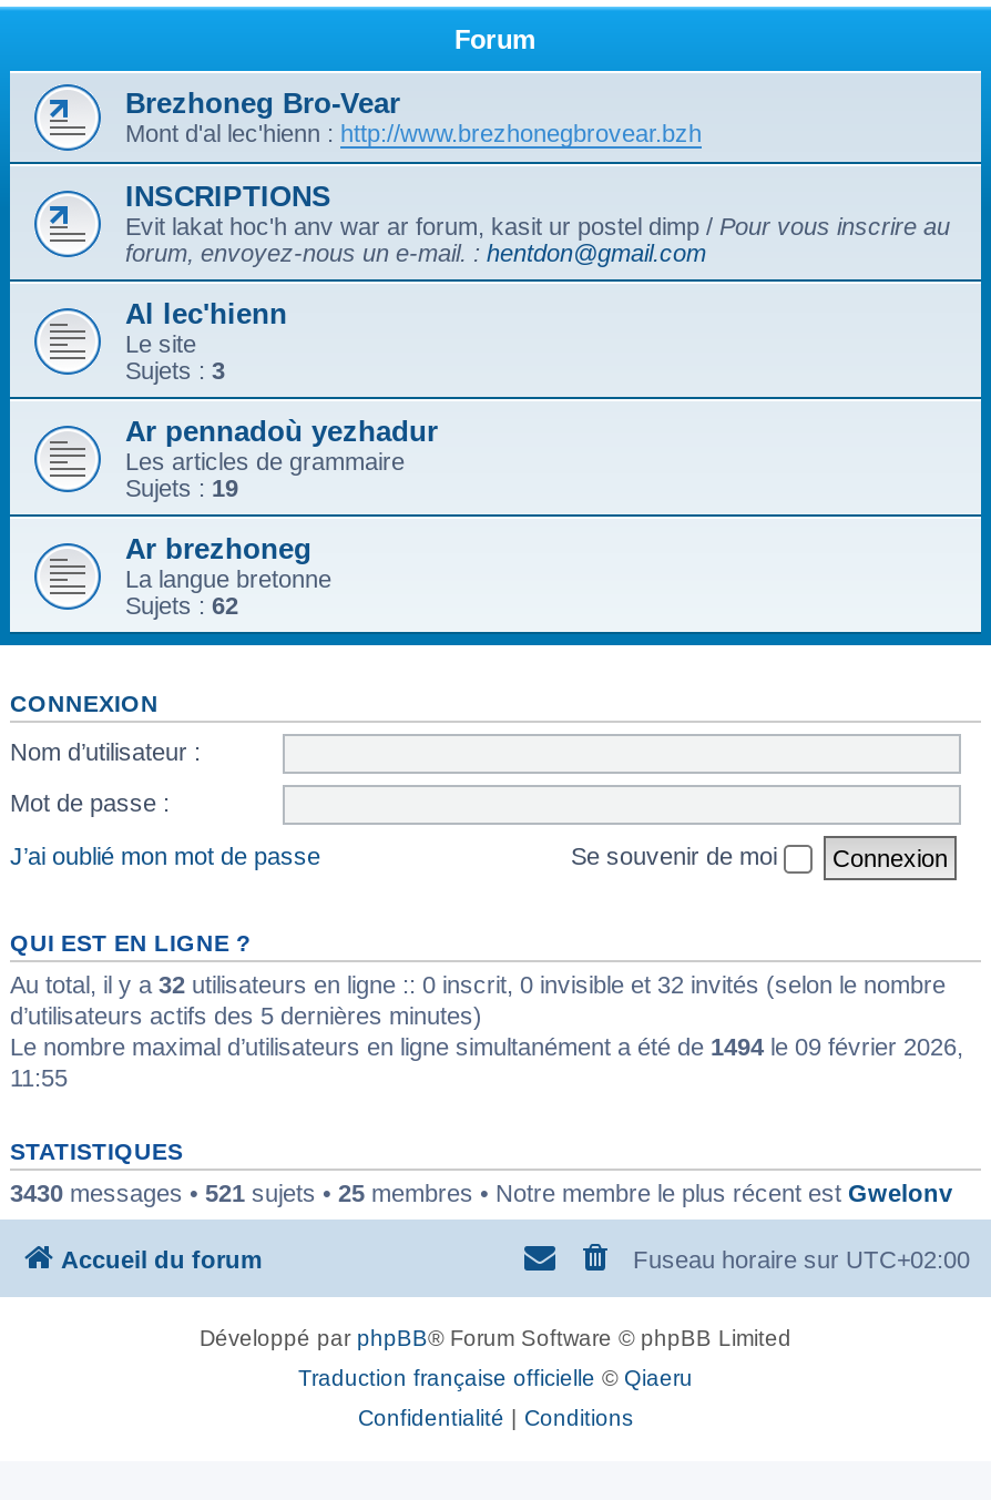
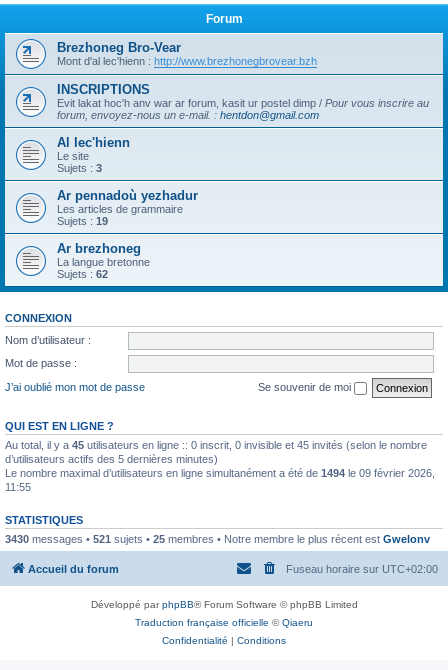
[10,970,946,997] Au total, il y a 32 utilisateurs en ligne :: 0 inscrit, 0 invisible et 32 invités (selon le nombre -> [5,438,427,450] Au total, il y a 45 utilisateurs en ligne :: 0 inscrit, 0 invisible et 45 invités (selon le nombre

